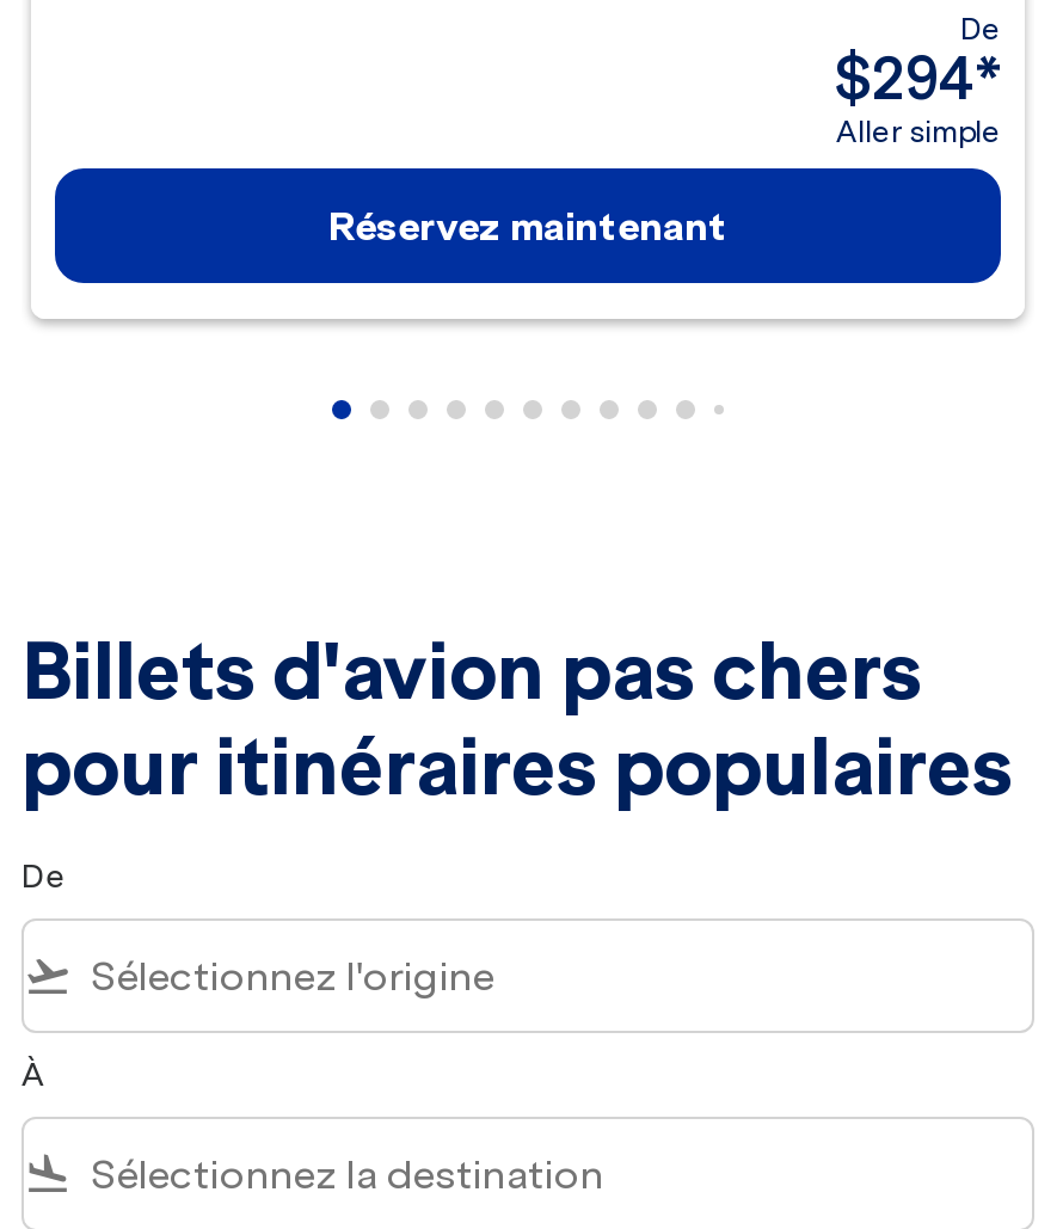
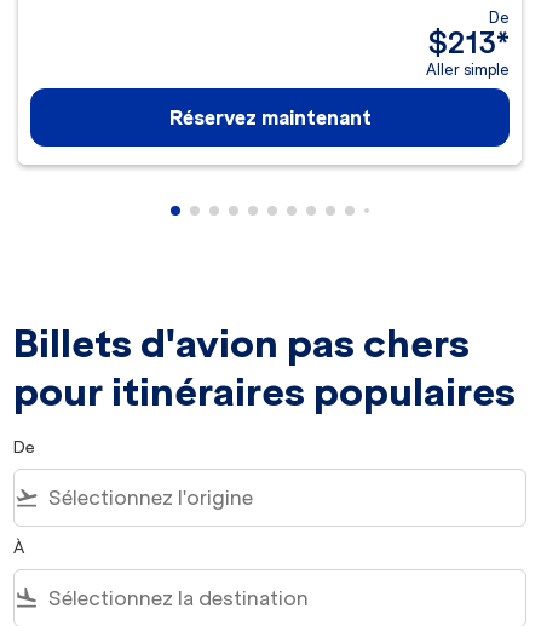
[834,42,1001,116] $294* -> [428,24,510,62] $213*

